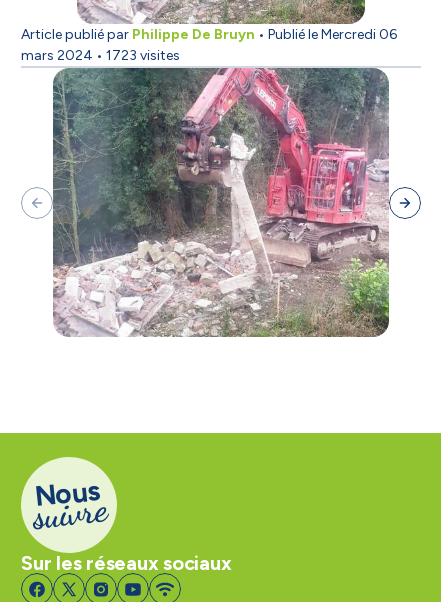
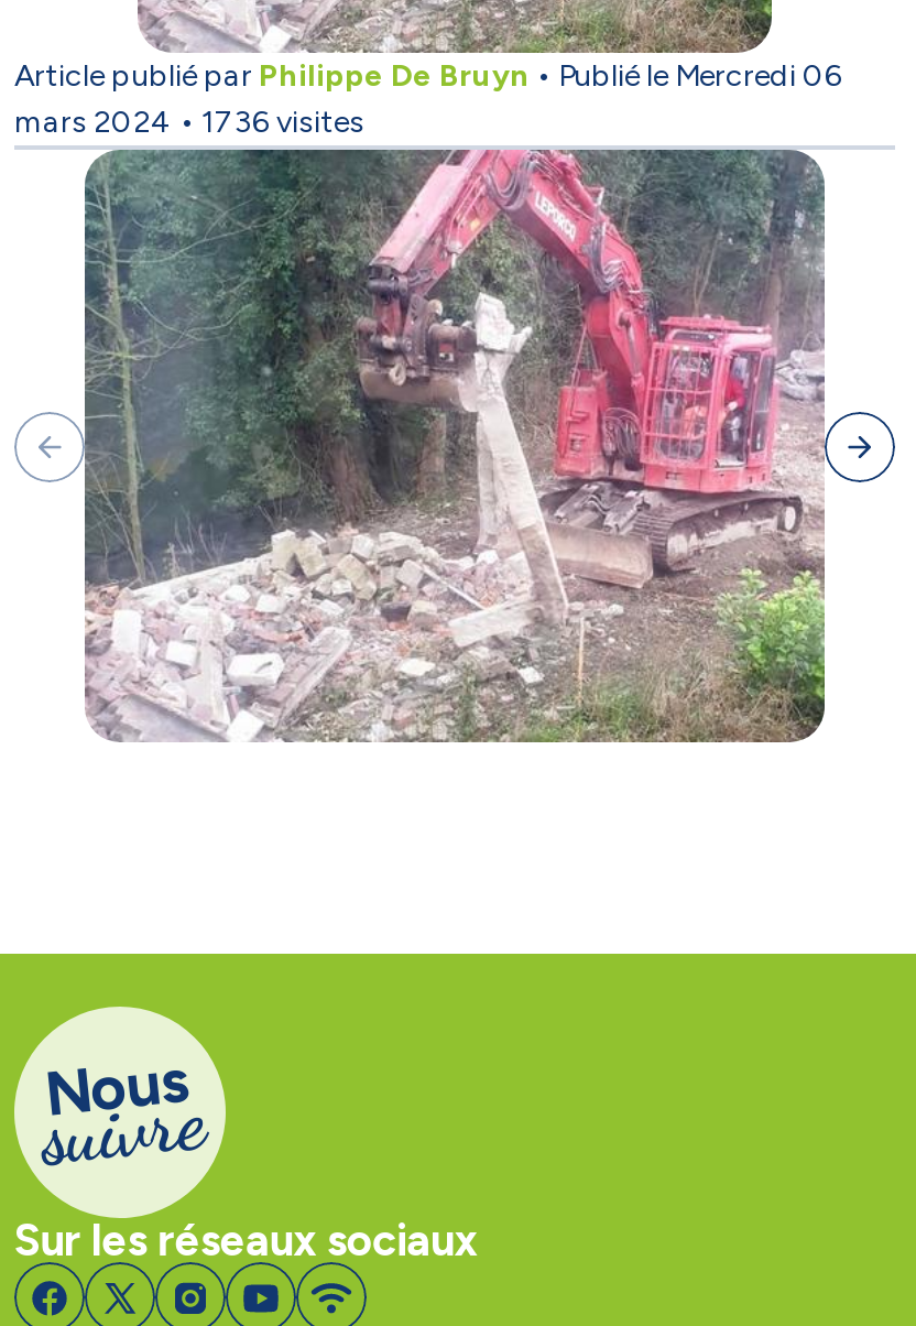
[21,47,180,64] mars 2024 • 1723 visites -> [14,104,364,142] mars 2024 • 1736 visites

